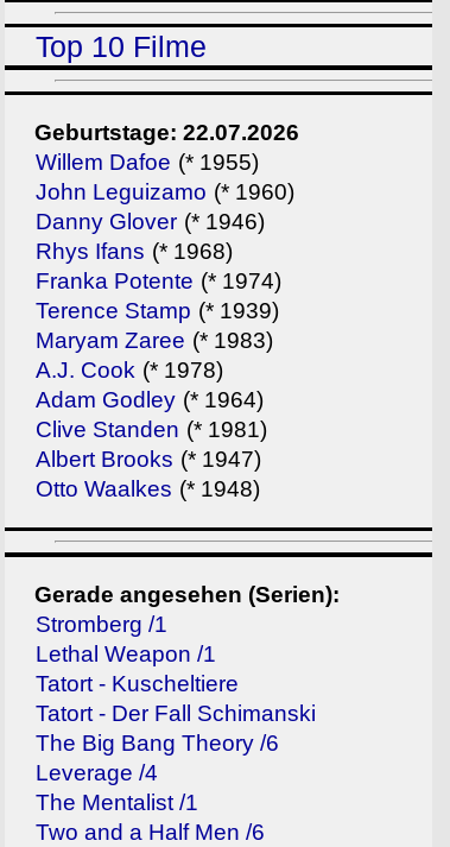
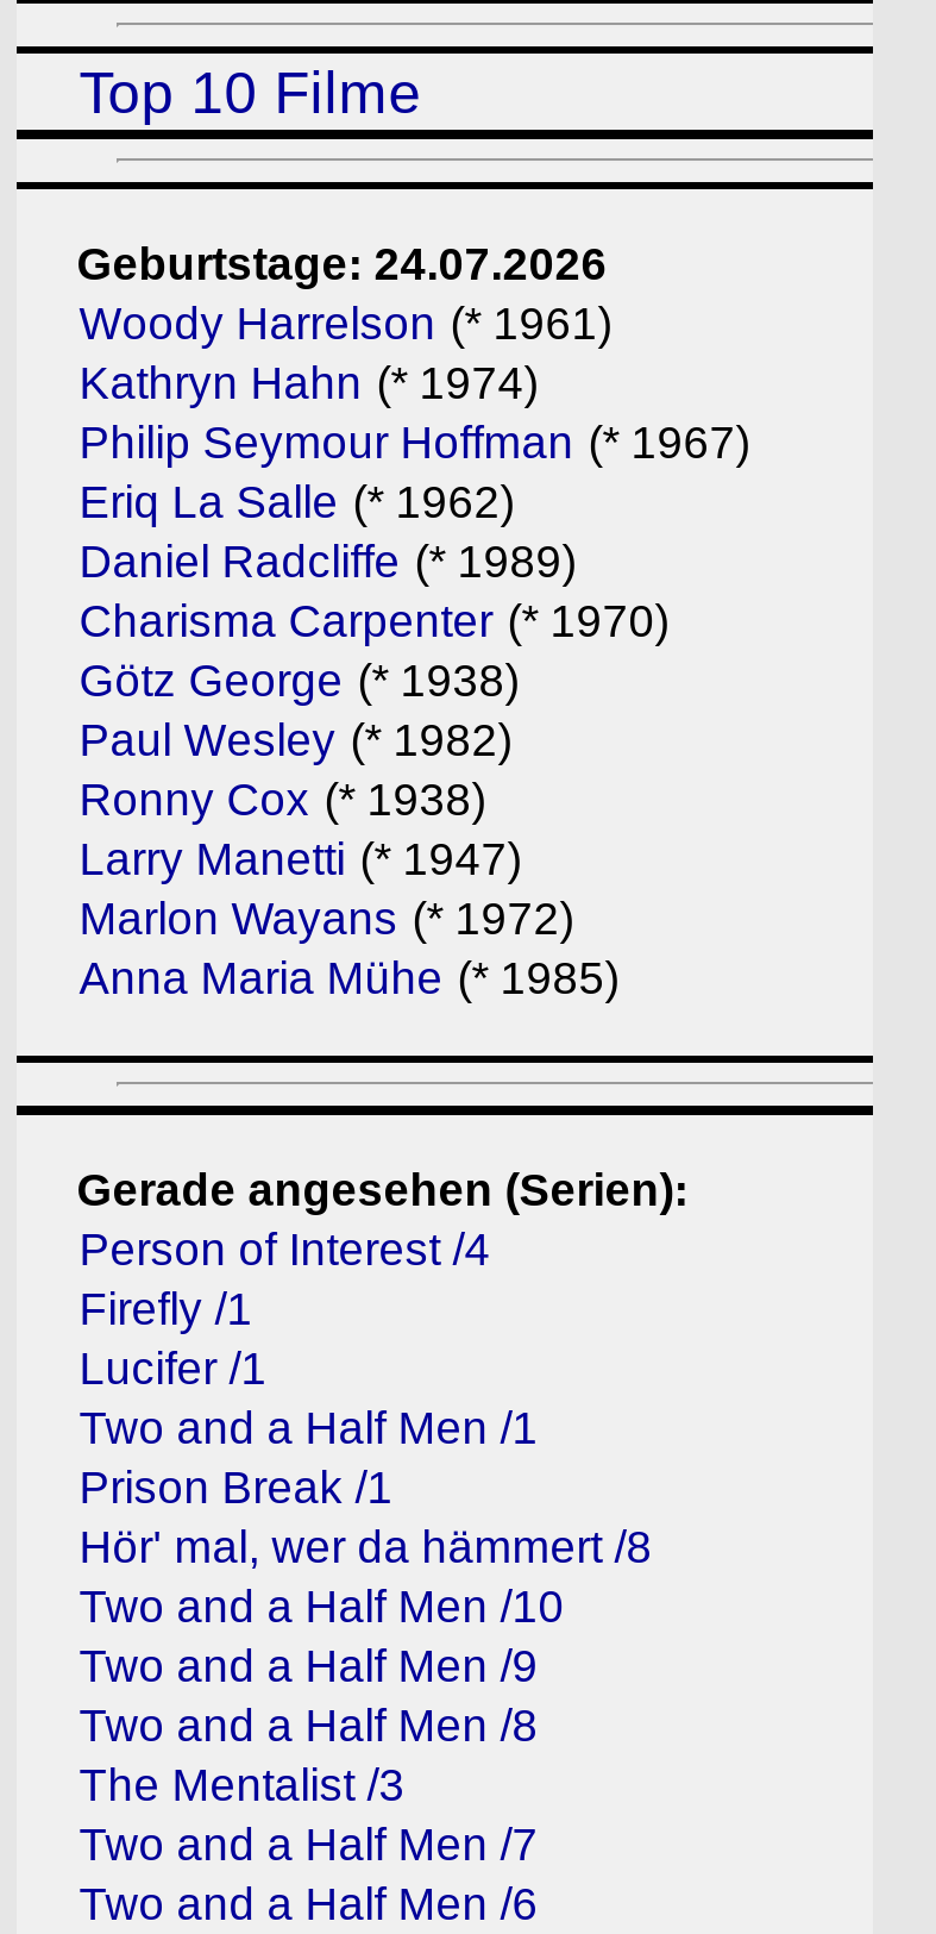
[35,120,299,502] Geburtstage: 22.07.2026 | Willem Dafoe (* 1955) | John Leguizamo (* 1960) | Danny Glover (* 1946) | Rhys Ifans (* 1968) | Franka Potente (* 1974) | Terence Stamp (* 1939) | Maryam Zaree (* 1983) | A.J. Cook (* 1978) | Adam Godley (* 1964) | Clive Standen (* 1981) | Albert Brooks (* 1947) | Otto Waalkes (* 1948) -> [77,240,750,1004] Geburtstage: 24.07.2026 | Woody Harrelson (* 1961) | Kathryn Hahn (* 1974) | Philip Seymour Hoffman (* 1967) | Eriq La Salle (* 1962) | Daniel Radcliffe (* 1989) | Charisma Carpenter (* 1970) | Götz George (* 1938) | Paul Wesley (* 1982) | Ronny Cox (* 1938) | Larry Manetti (* 1947) | Marlon Wayans (* 1972) | Anna Maria Mühe (* 1985)
[36,612,316,815] Stromberg /1 | Lethal Weapon /1 | Tatort - Kuscheltiere | Tatort - Der Fall Schimanski | The Big Bang Theory /6 | Leverage /4 | The Mentalist /1 -> [79,1224,652,1869] Person of Interest /4 | Firefly /1 | Lucifer /1 | Two and a Half Men /1 | Prison Break /1 | Hör' mal, wer da hämmert /8 | Two and a Half Men /10 | Two and a Half Men /9 | Two and a Half Men /8 | The Mentalist /3 | Two and a Half Men /7

